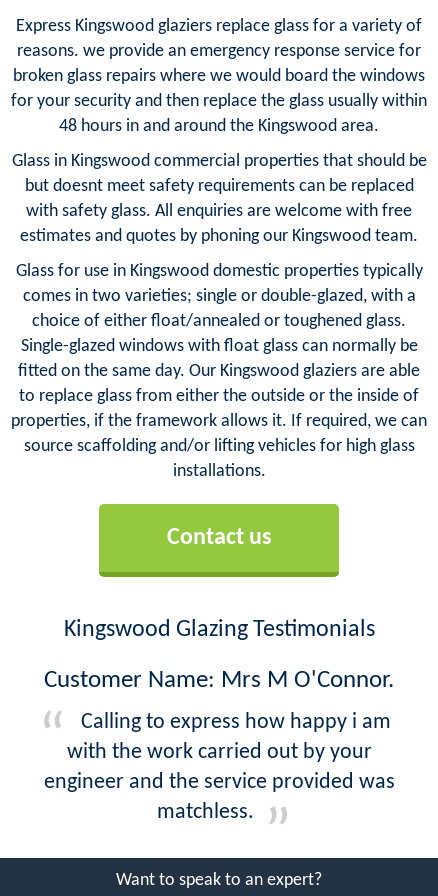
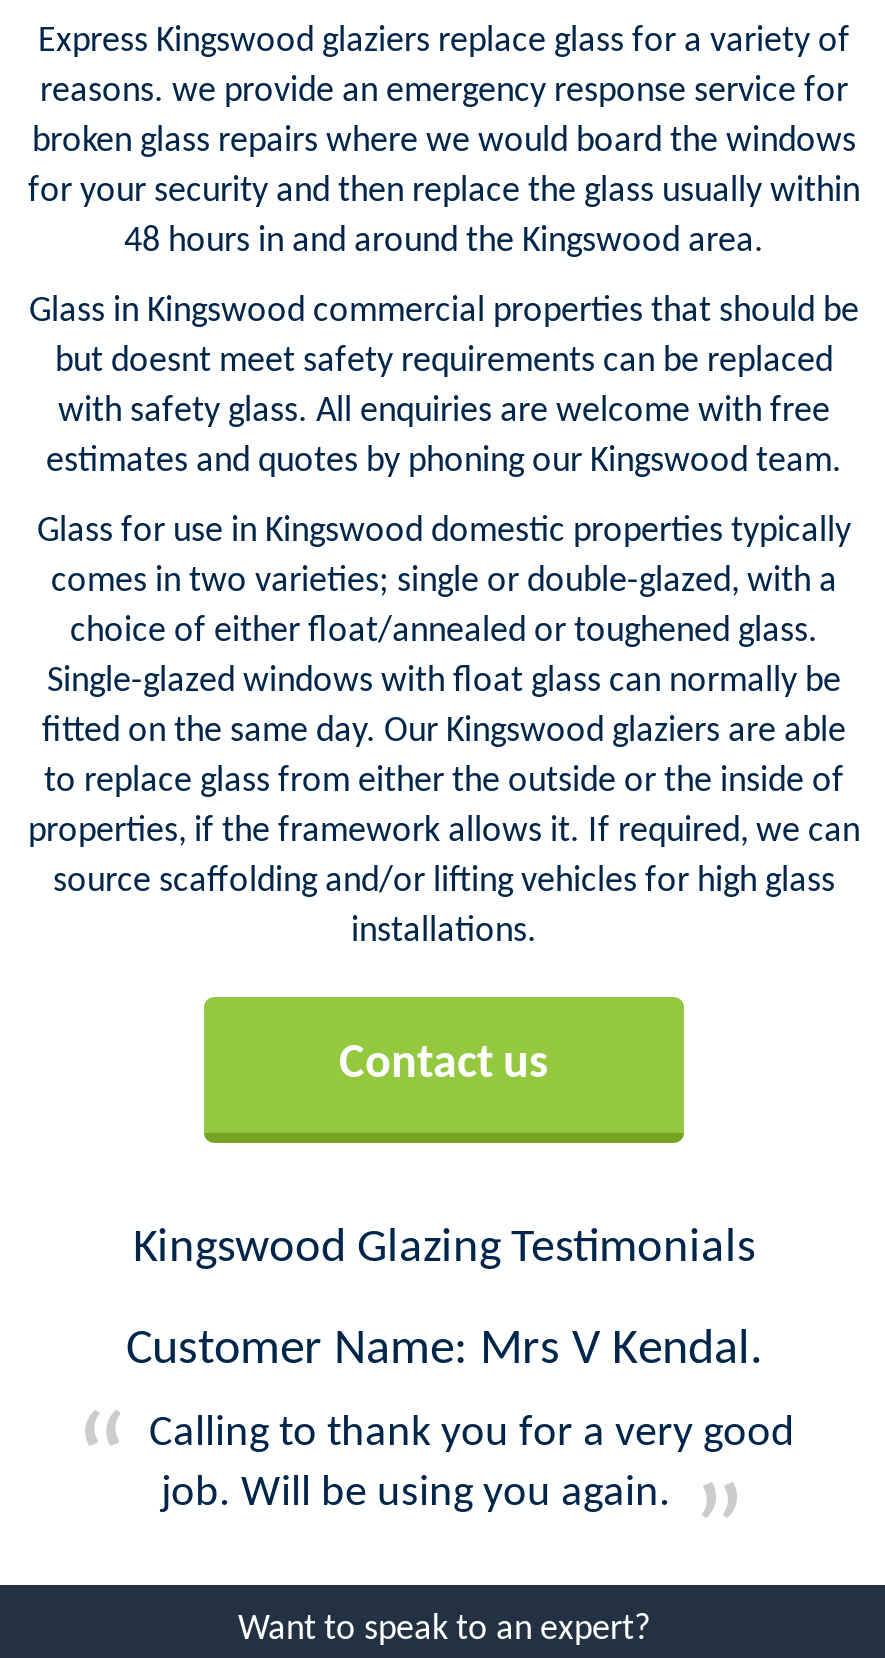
[44,667,394,692] Customer Name: Mrs M O'Connor. -> [126,1324,762,1374] Customer Name: Mrs V Kendal.
[43,710,394,823] Calling to express how happy i am | with the work carried out by your | engineer and the service provided was | matchless. -> [149,1410,795,1516] Calling to thank you for a very good | job. Will be using you again.

